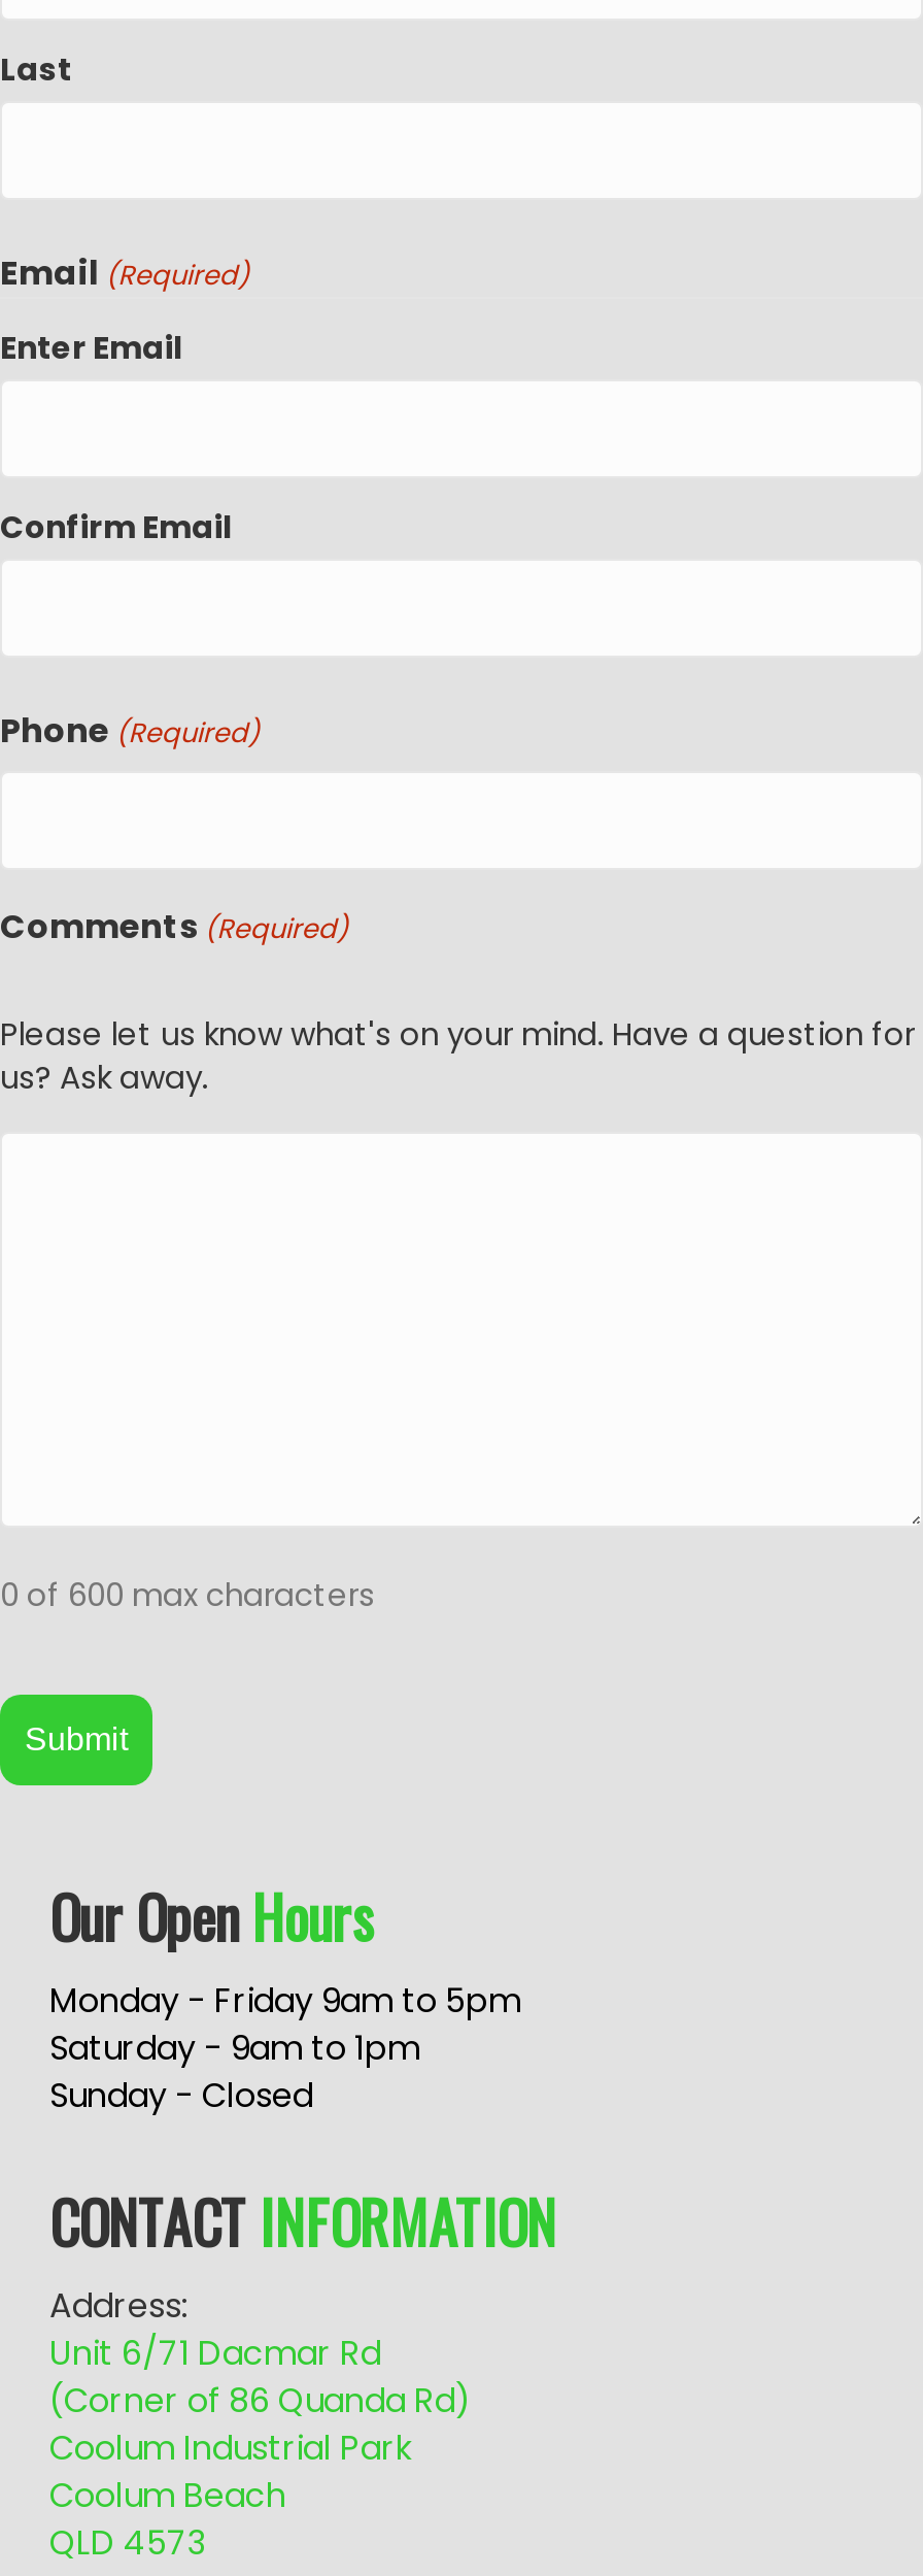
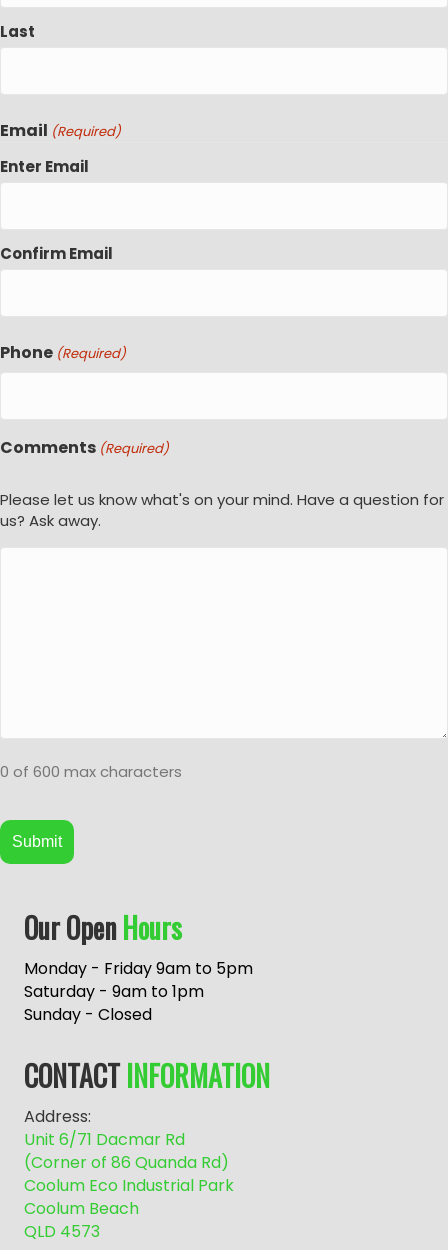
[49,2425,414,2473] Coolum Industrial Park -> [24,1174,234,1197] Coolum Eco Industrial Park

